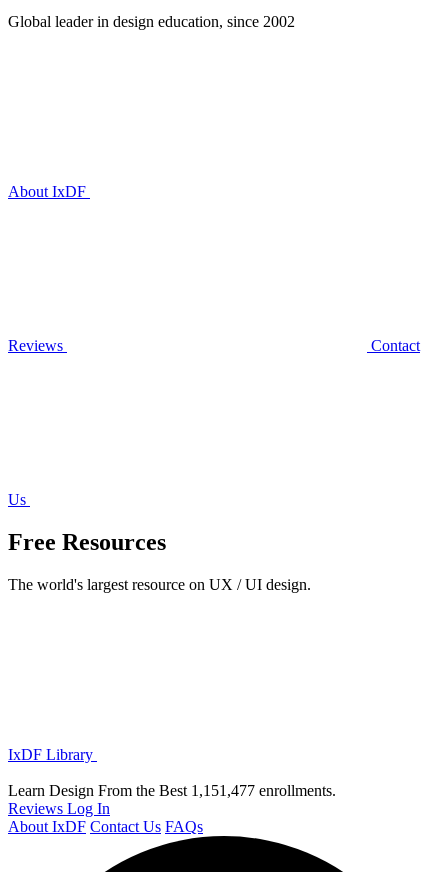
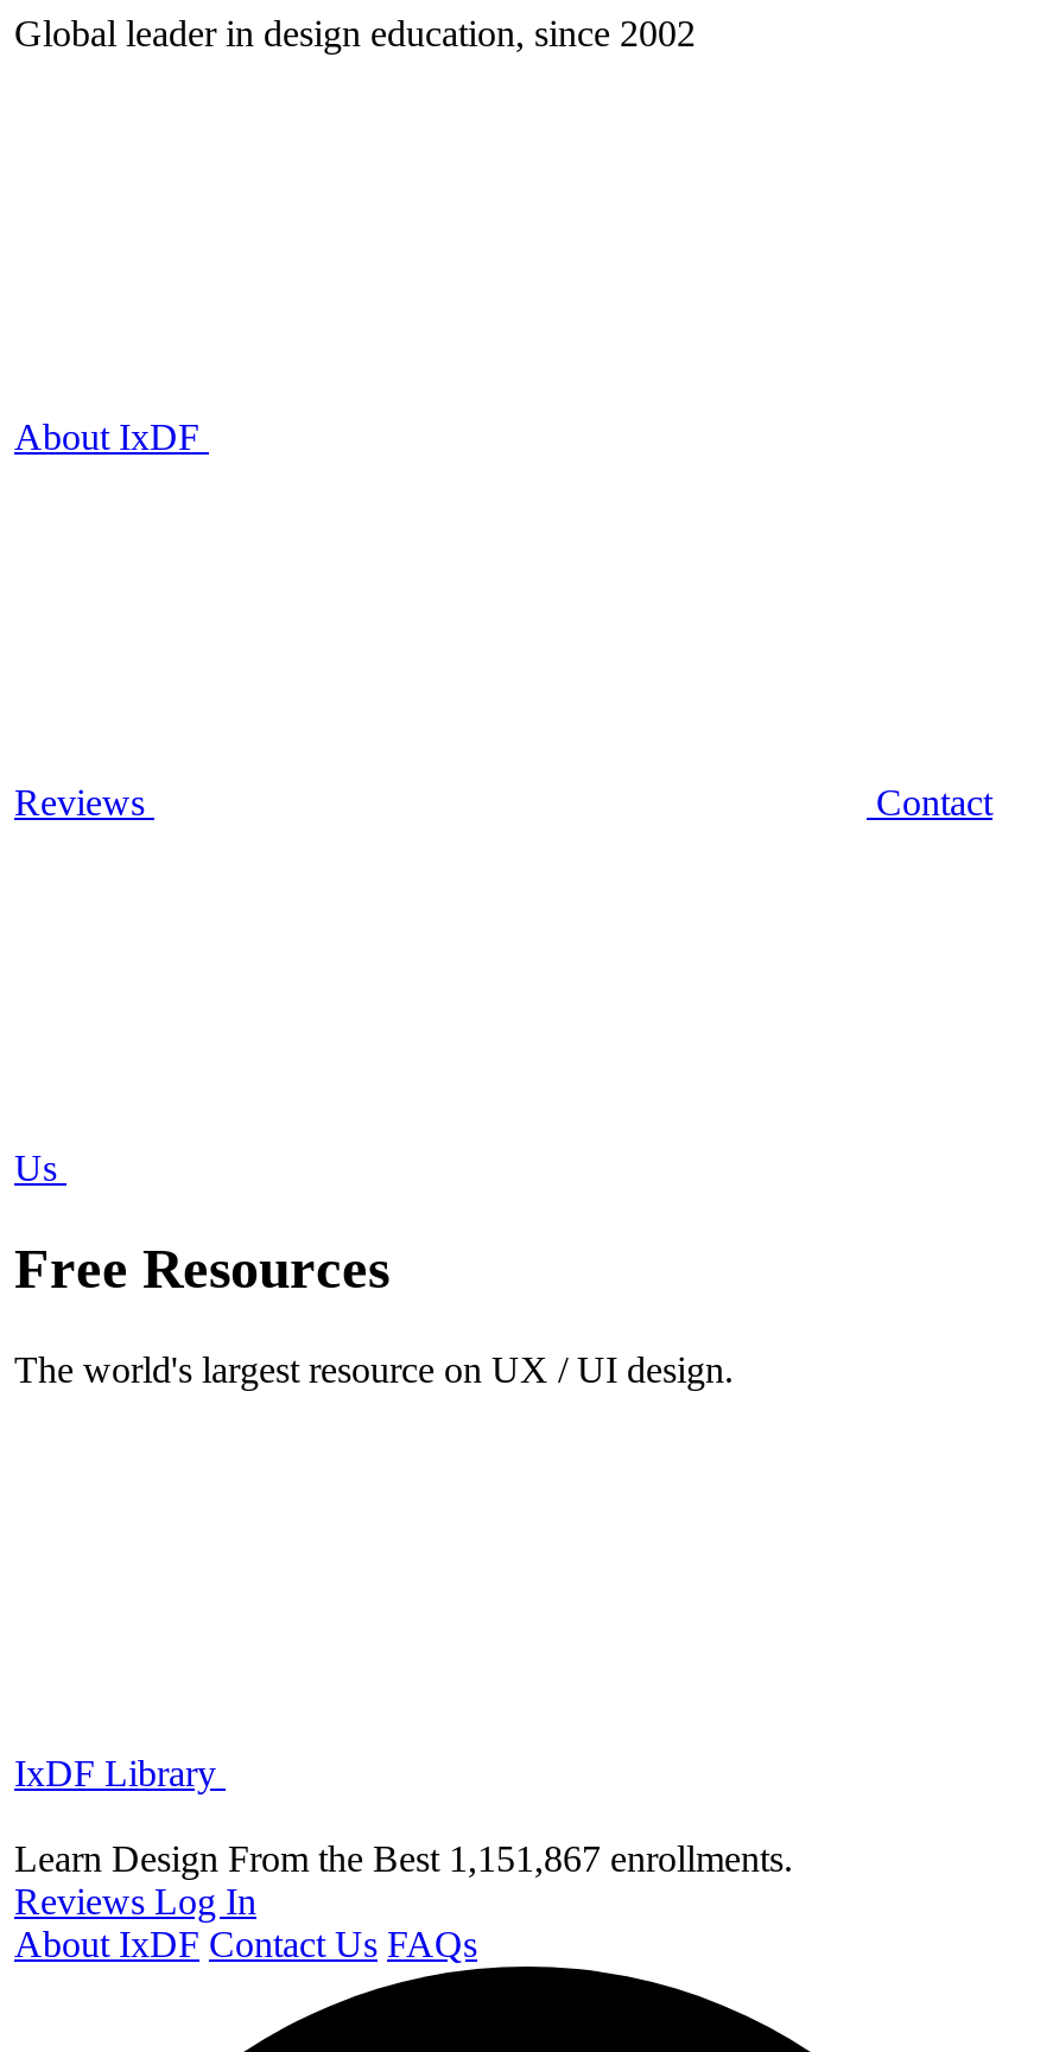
[8,782,336,799] Learn Design From the Best 1,151,477 enrollments. -> [14,1838,793,1878] Learn Design From the Best 1,151,867 enrollments.

